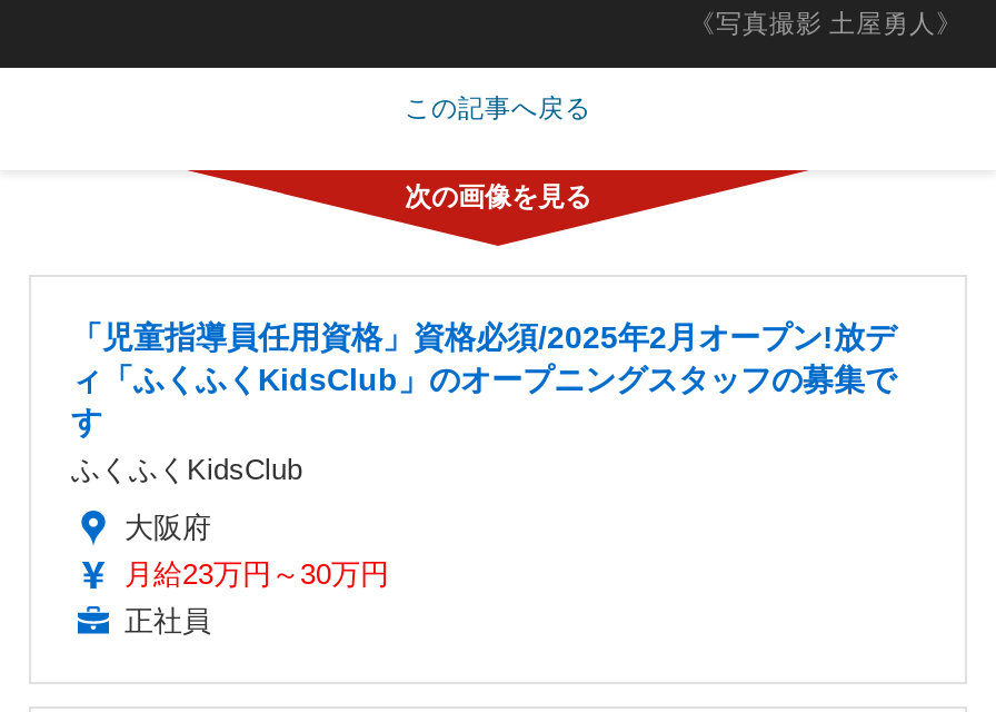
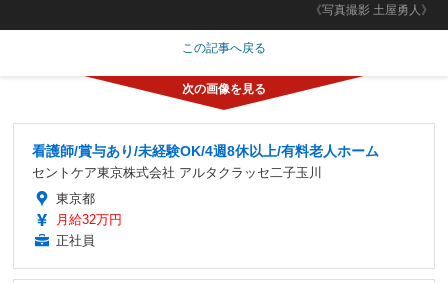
[71,319,896,486] 「児童指導員任用資格」資格必須/2025年2月オープン!放デ | ィ「ふくふくKidsClub」のオープニングスタッフの募集で | す | ふくふくKidsClub -> [32,143,379,180] 看護師/賞与あり/未経験OK/4週8休以上/有料老人ホーム | セントケア東京株式会社 アルタクラッセ二子玉川
[124,510,389,590] 大阪府 | 月給23万円～30万円 -> [56,191,122,227] 東京都 | 月給32万円

